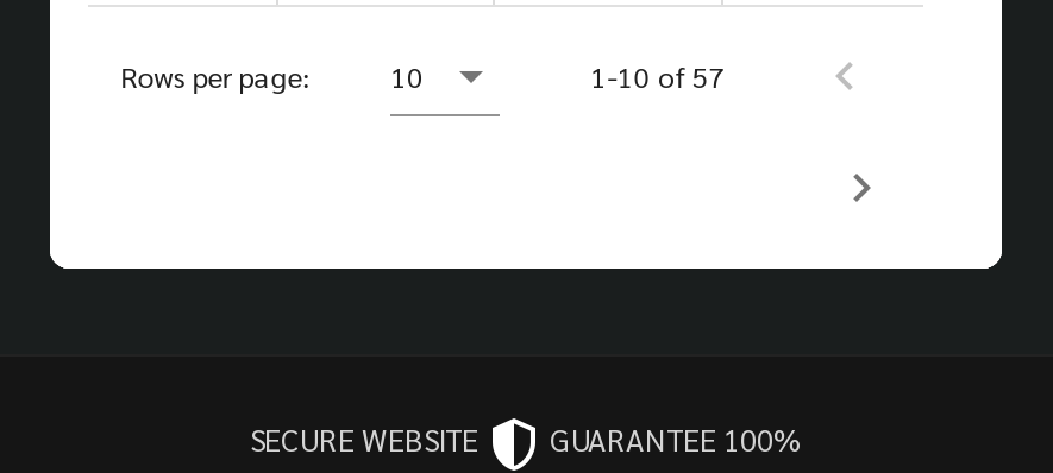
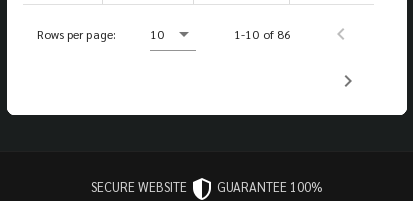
[590,57,726,95] 1-10 of 57 -> [234,26,291,42] 1-10 of 86

